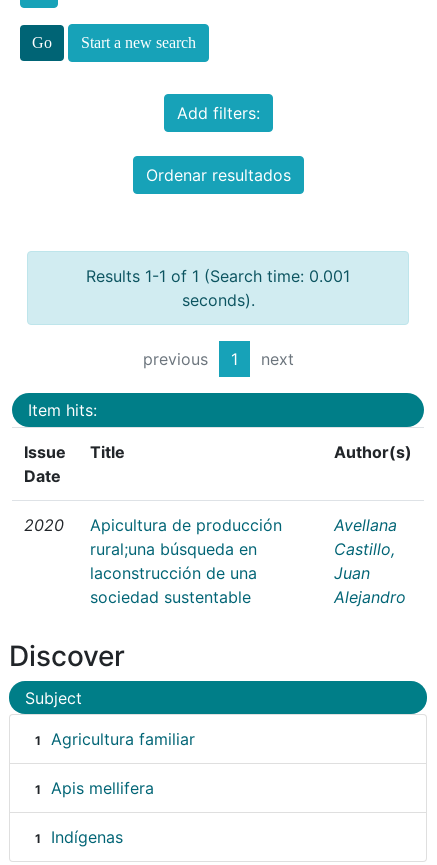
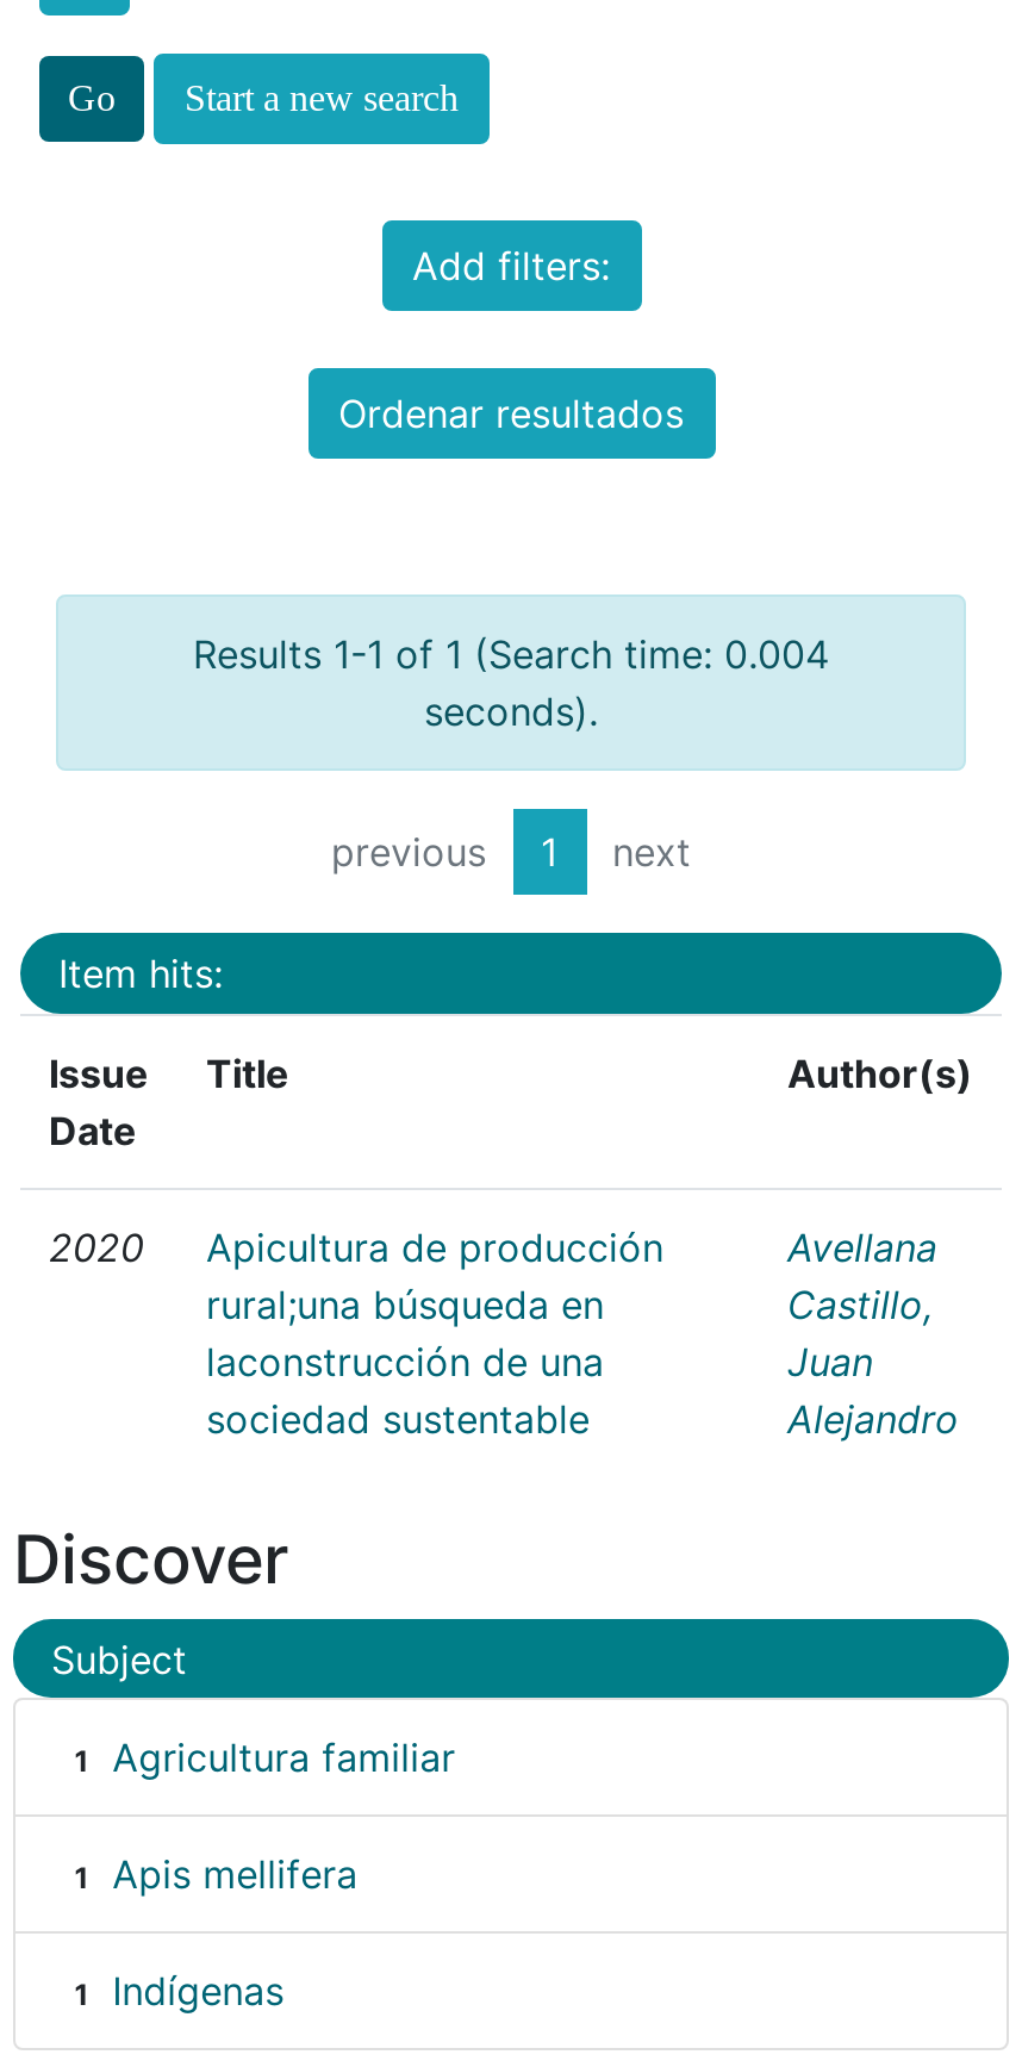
[86,266,350,286] Results 1-1 of 1 (Search time: 0.001 -> [193,630,829,678] Results 1-1 of 1 (Search time: 0.004

